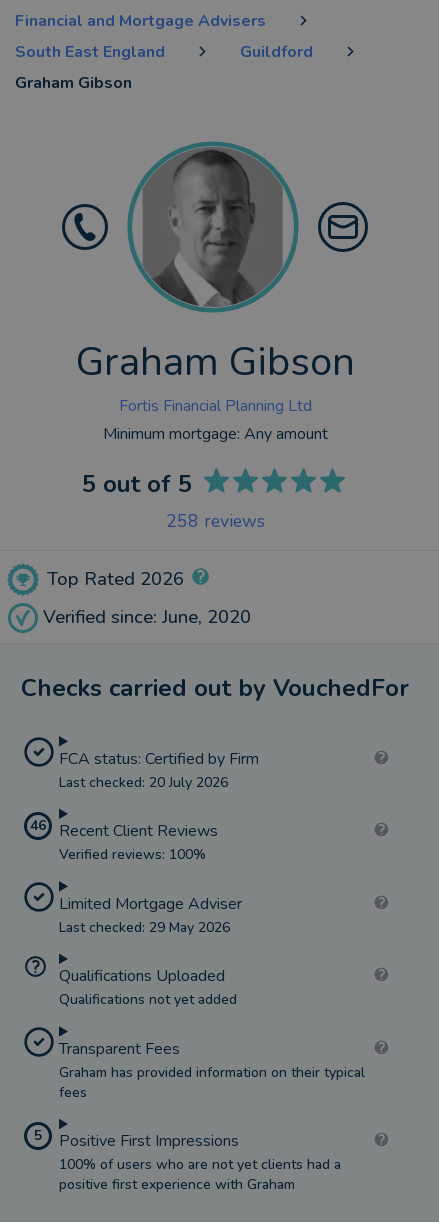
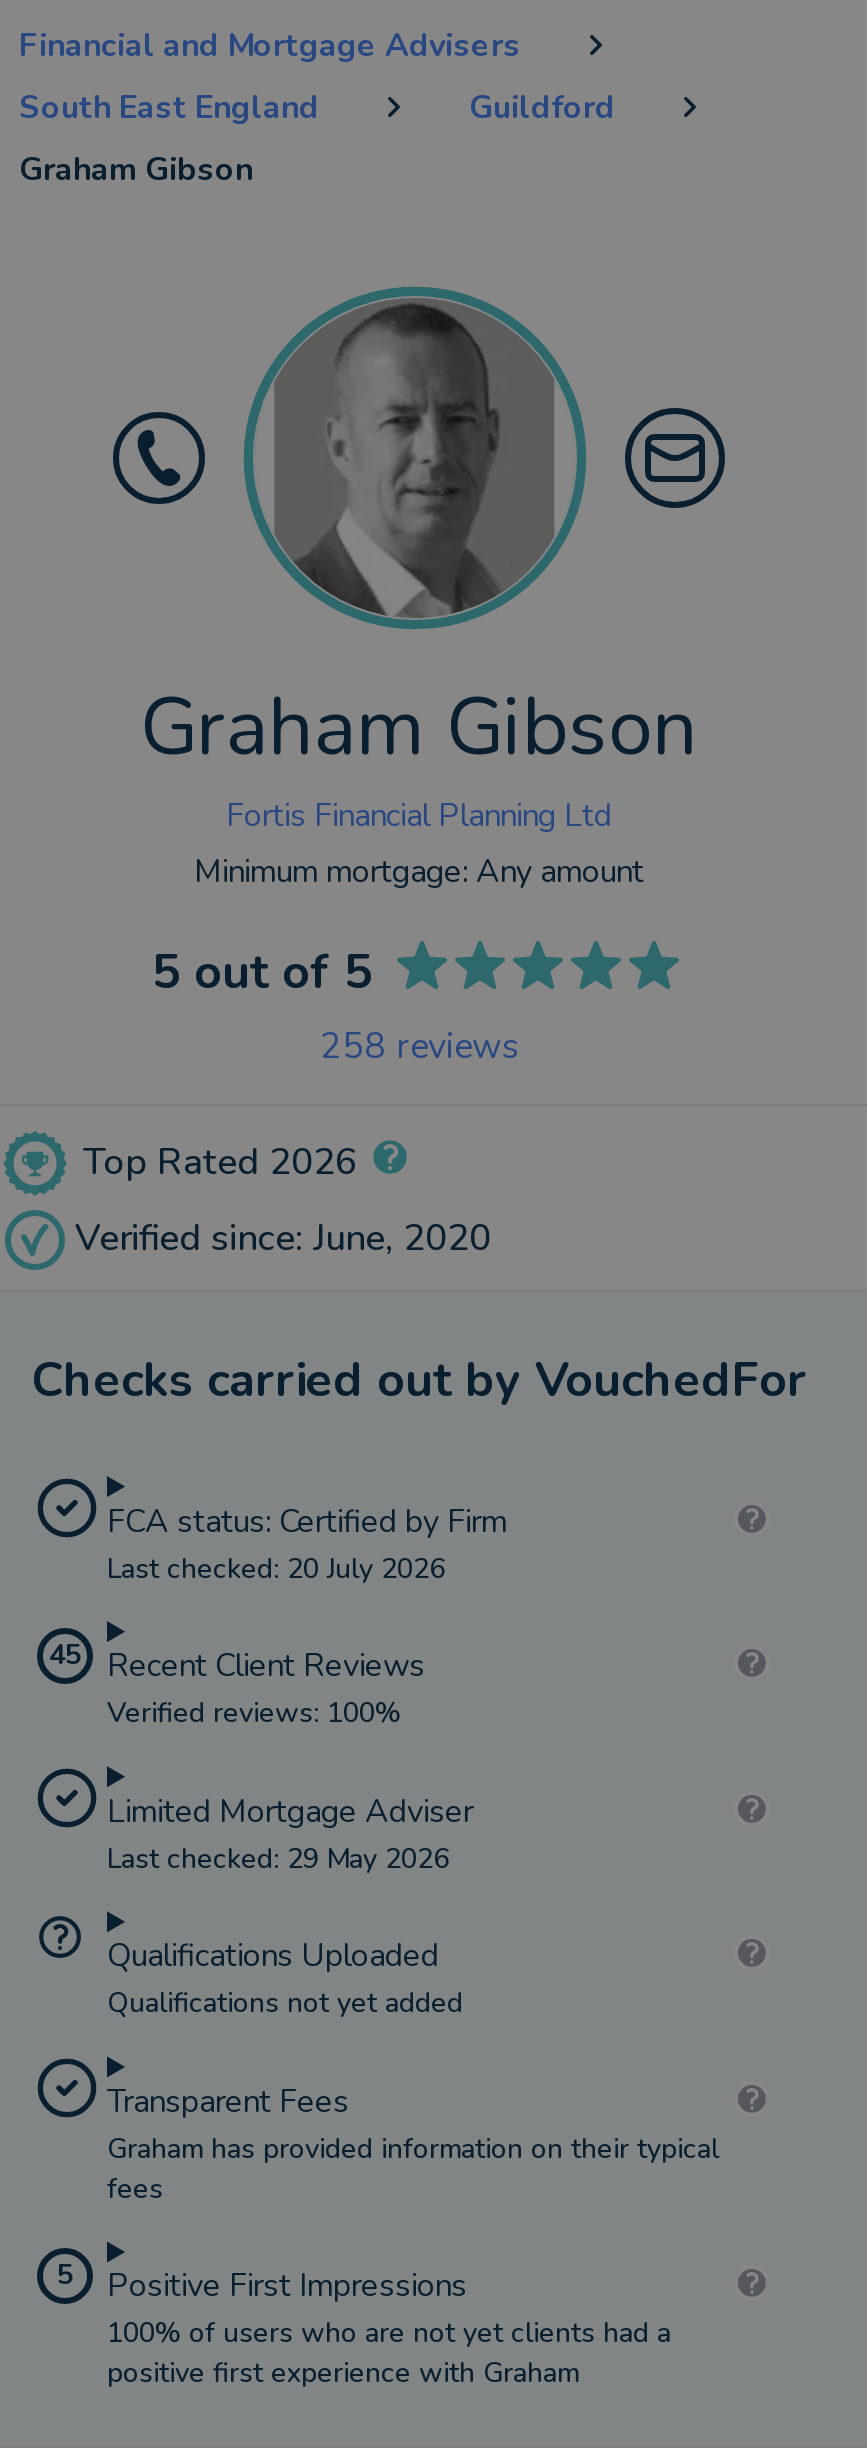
[30,815,218,842] 46 Recent Client Reviews -> [49,1635,425,1688] 45 Recent Client Reviews

